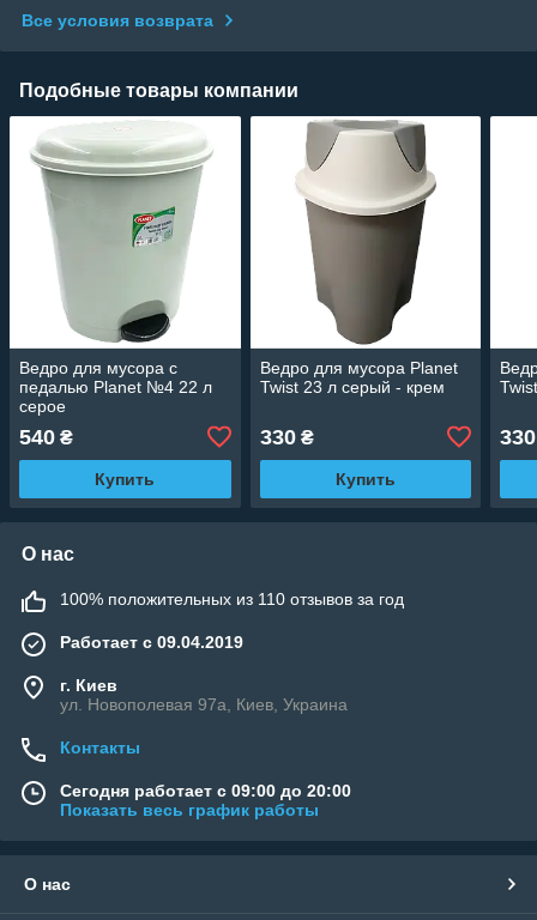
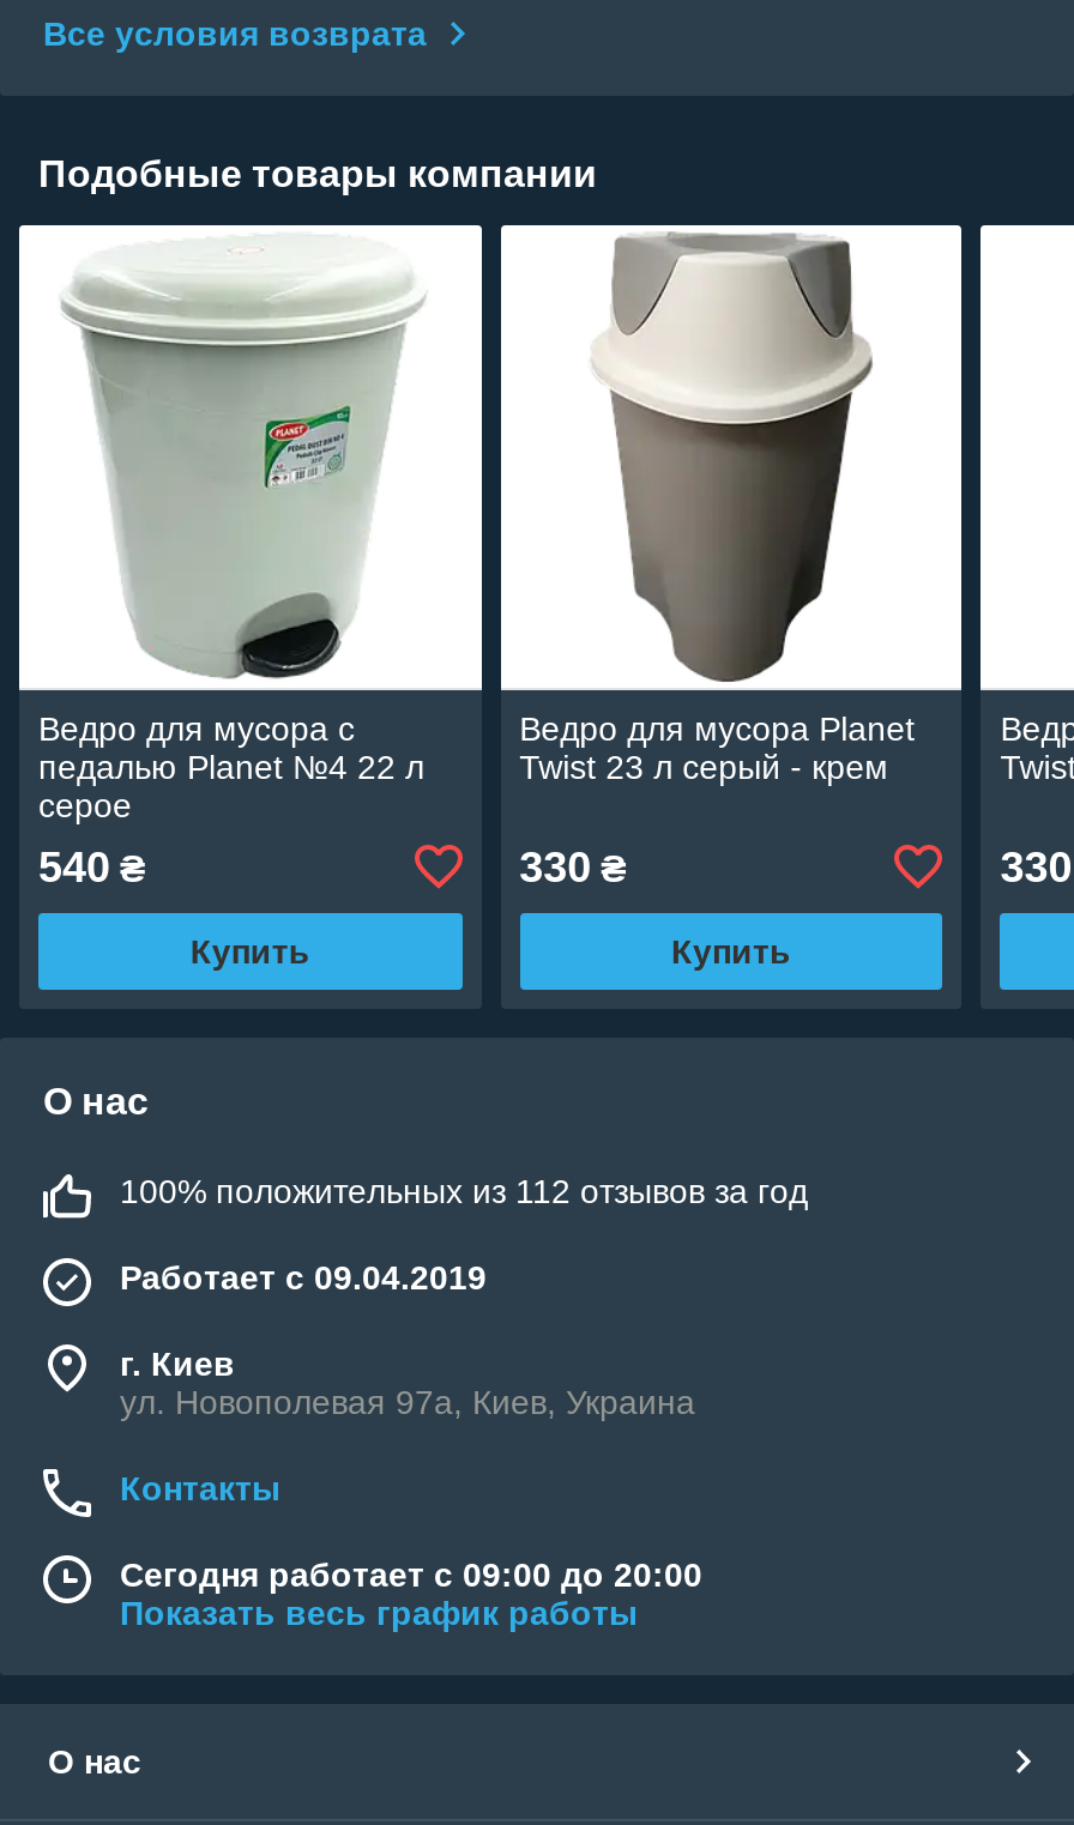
[60,589,404,608] 100% положительных из 110 отзывов за год -> [120,1171,808,1210] 100% положительных из 112 отзывов за год

